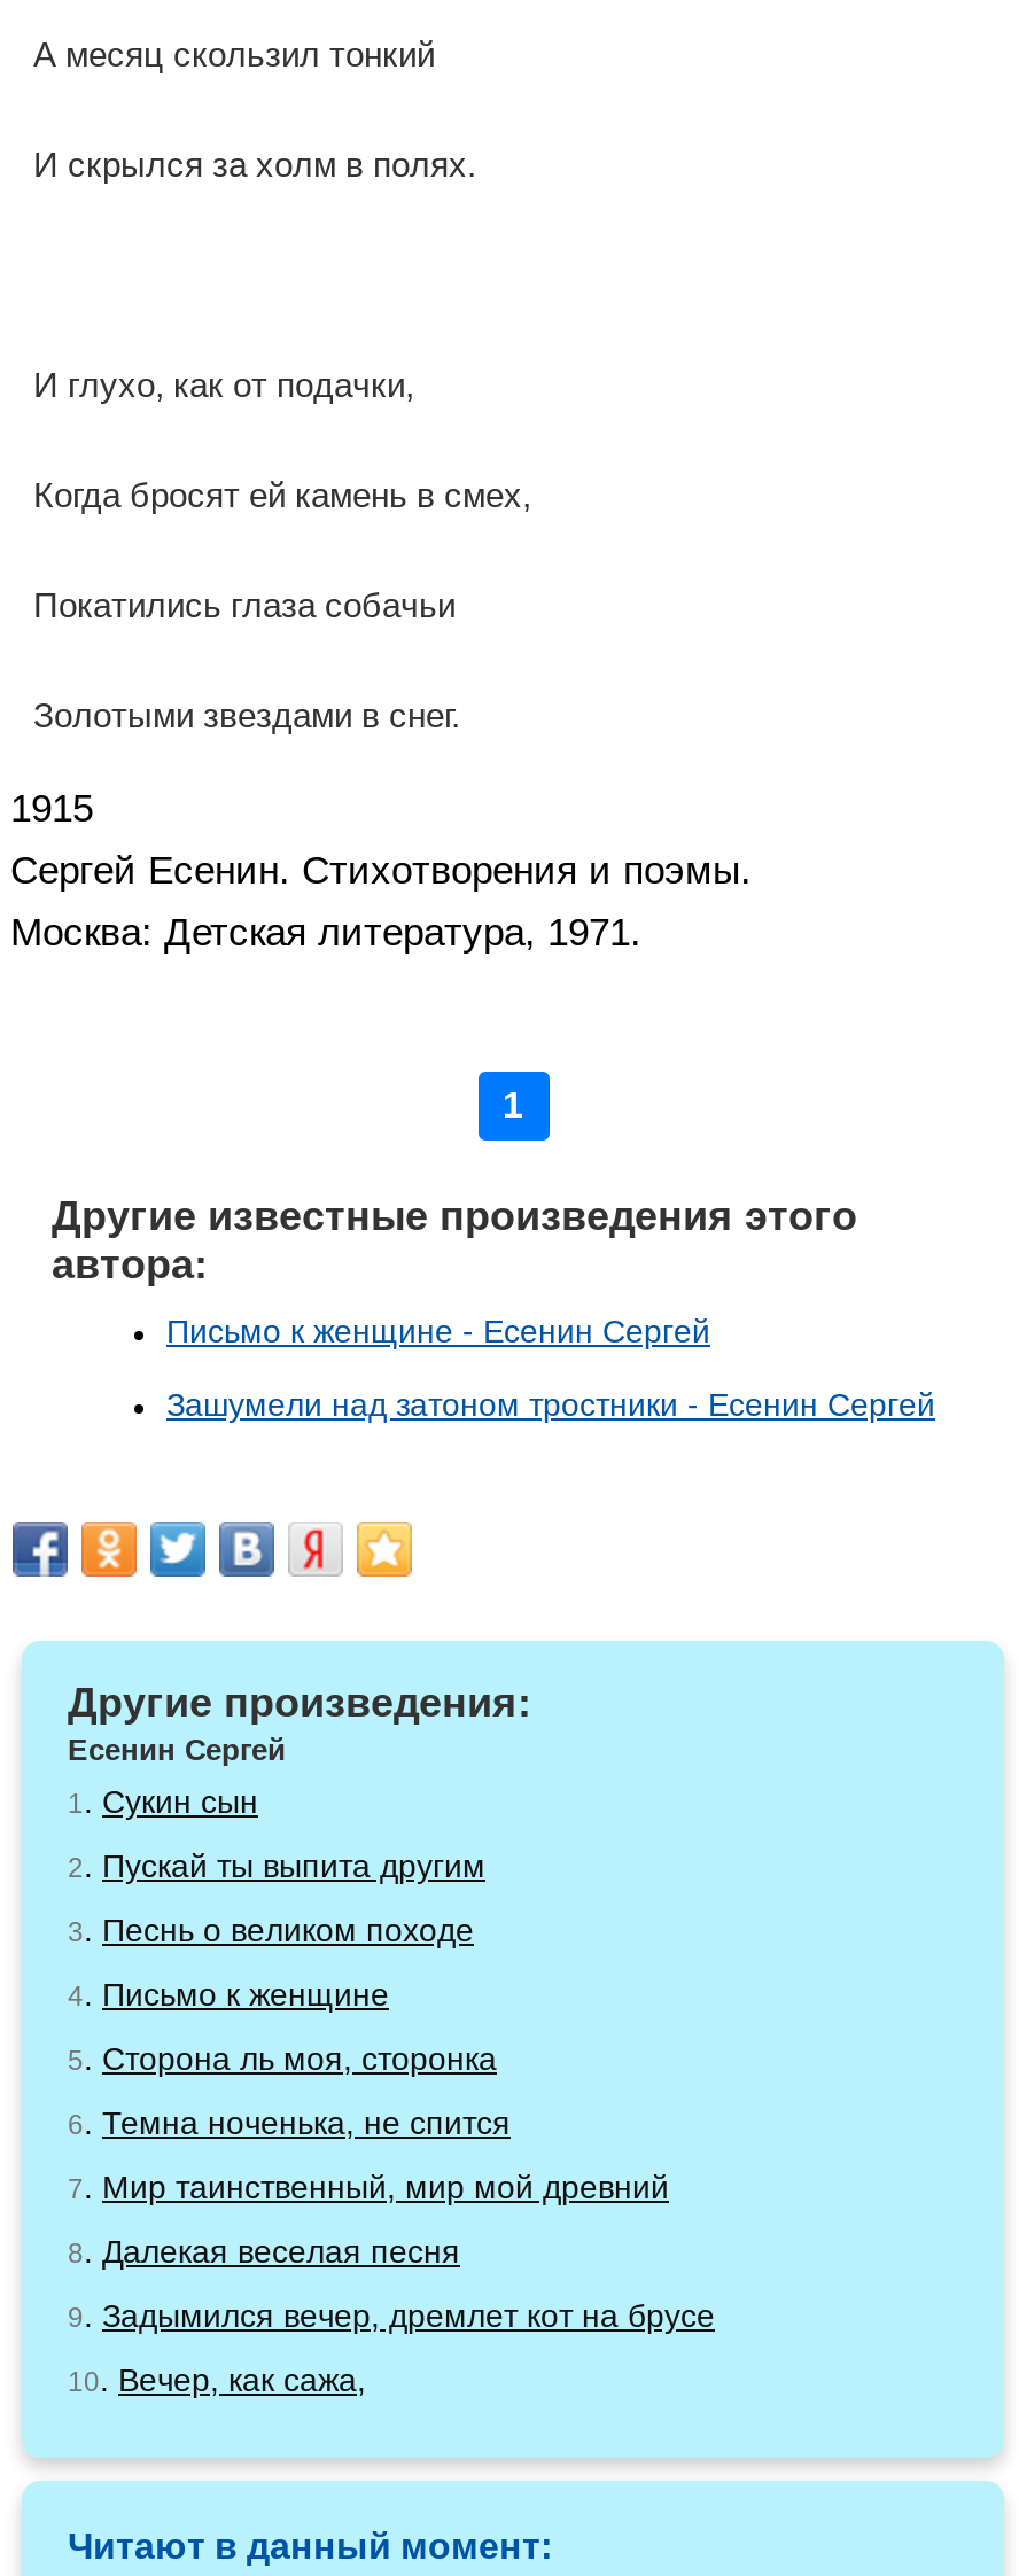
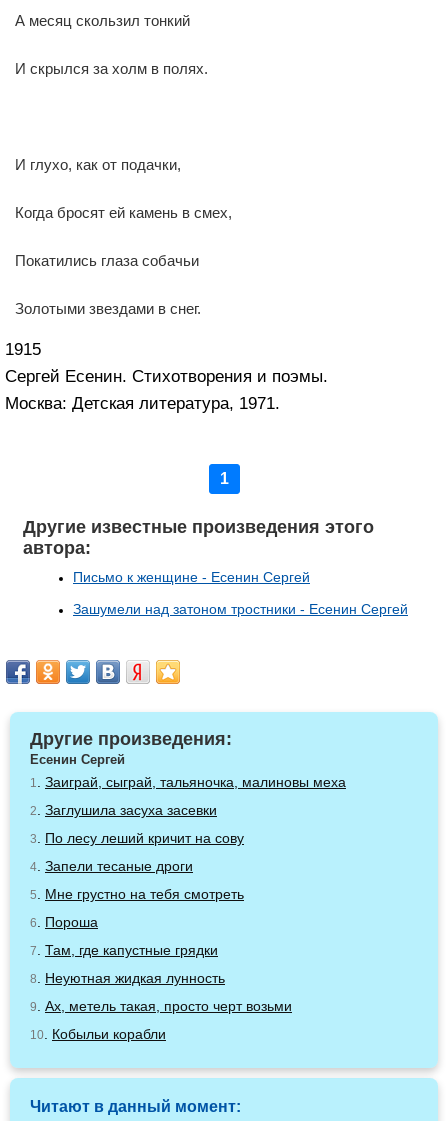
[68,1782,258,1819] 1. Сукин сын -> [30,774,346,790] 1. Заиграй, сыграй, тальяночка, малиновы меха
[68,1846,485,1883] 2. Пускай ты выпита другим -> [30,802,217,818] 2. Заглушила засуха засевки
[68,1911,474,1947] 3. Песнь о великом походе -> [30,830,244,846] 3. По лесу леший кричит на сову
[68,1975,389,2012] 4. Письмо к женщине -> [30,858,193,874] 4. Запели тесаные дроги
[68,2039,497,2076] 5. Сторона ль моя, сторонка -> [30,886,244,902] 5. Мне грустно на тебя смотреть
[68,2103,511,2140] 6. Темна ноченька, не спится -> [30,914,98,930] 6. Пороша
[68,2168,669,2204] 7. Мир таинственный, мир мой древний -> [30,942,218,958] 7. Там, где капустные грядки
[68,2232,460,2269] 8. Далекая веселая песня -> [30,970,225,986] 8. Неуютная жидкая лунность
[68,2296,715,2333] 9. Задымился вечер, дремлет кот на брусе -> [30,998,292,1014] 9. Ах, метель такая, просто черт возьми
[68,2361,366,2397] 10. Вечер, как сажа, -> [30,1026,166,1042] 10. Кобыльи корабли

